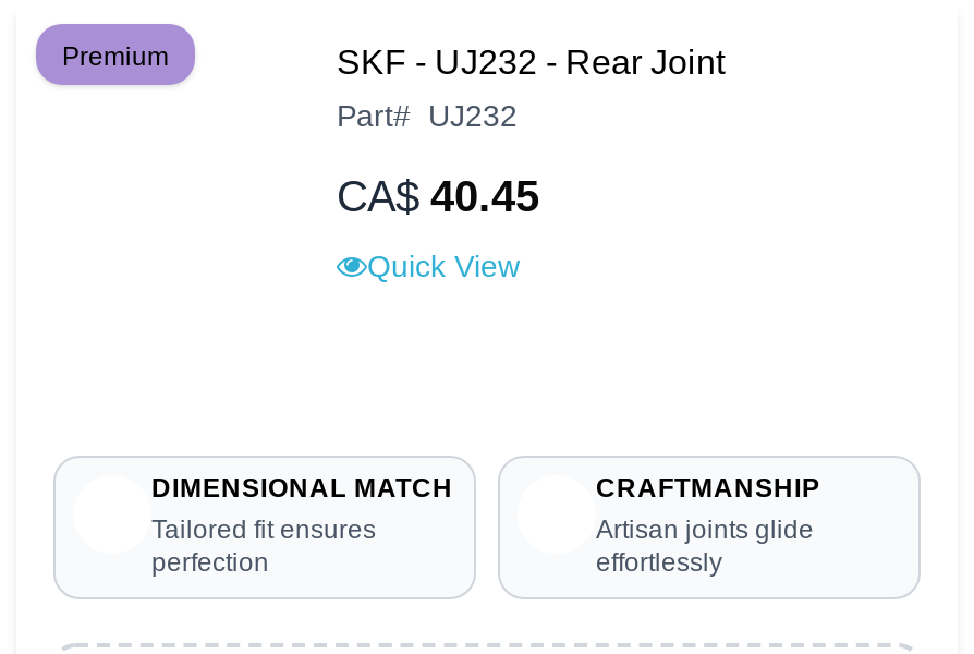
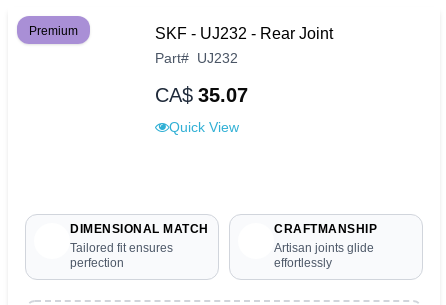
[337,172,539,220] CA$ 40.45 -> [155,84,248,106] CA$ 35.07

